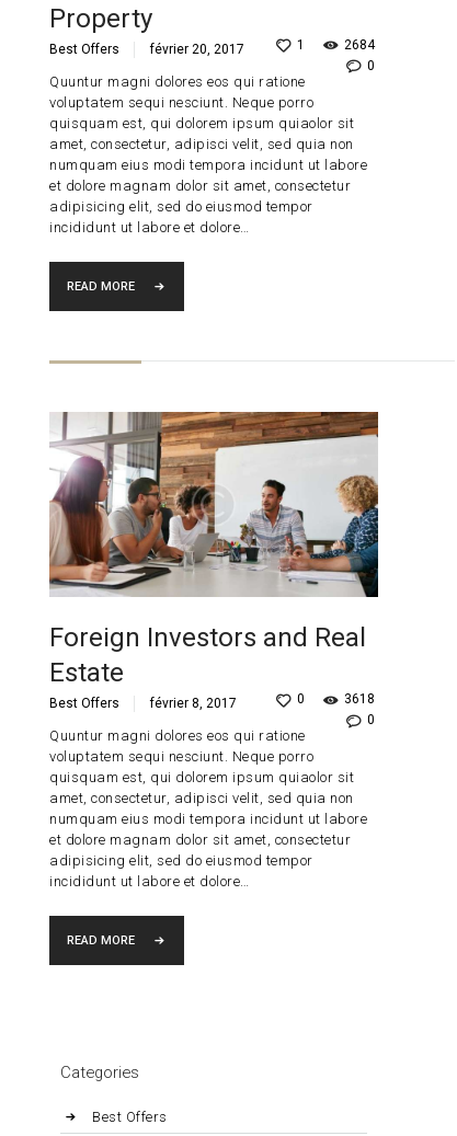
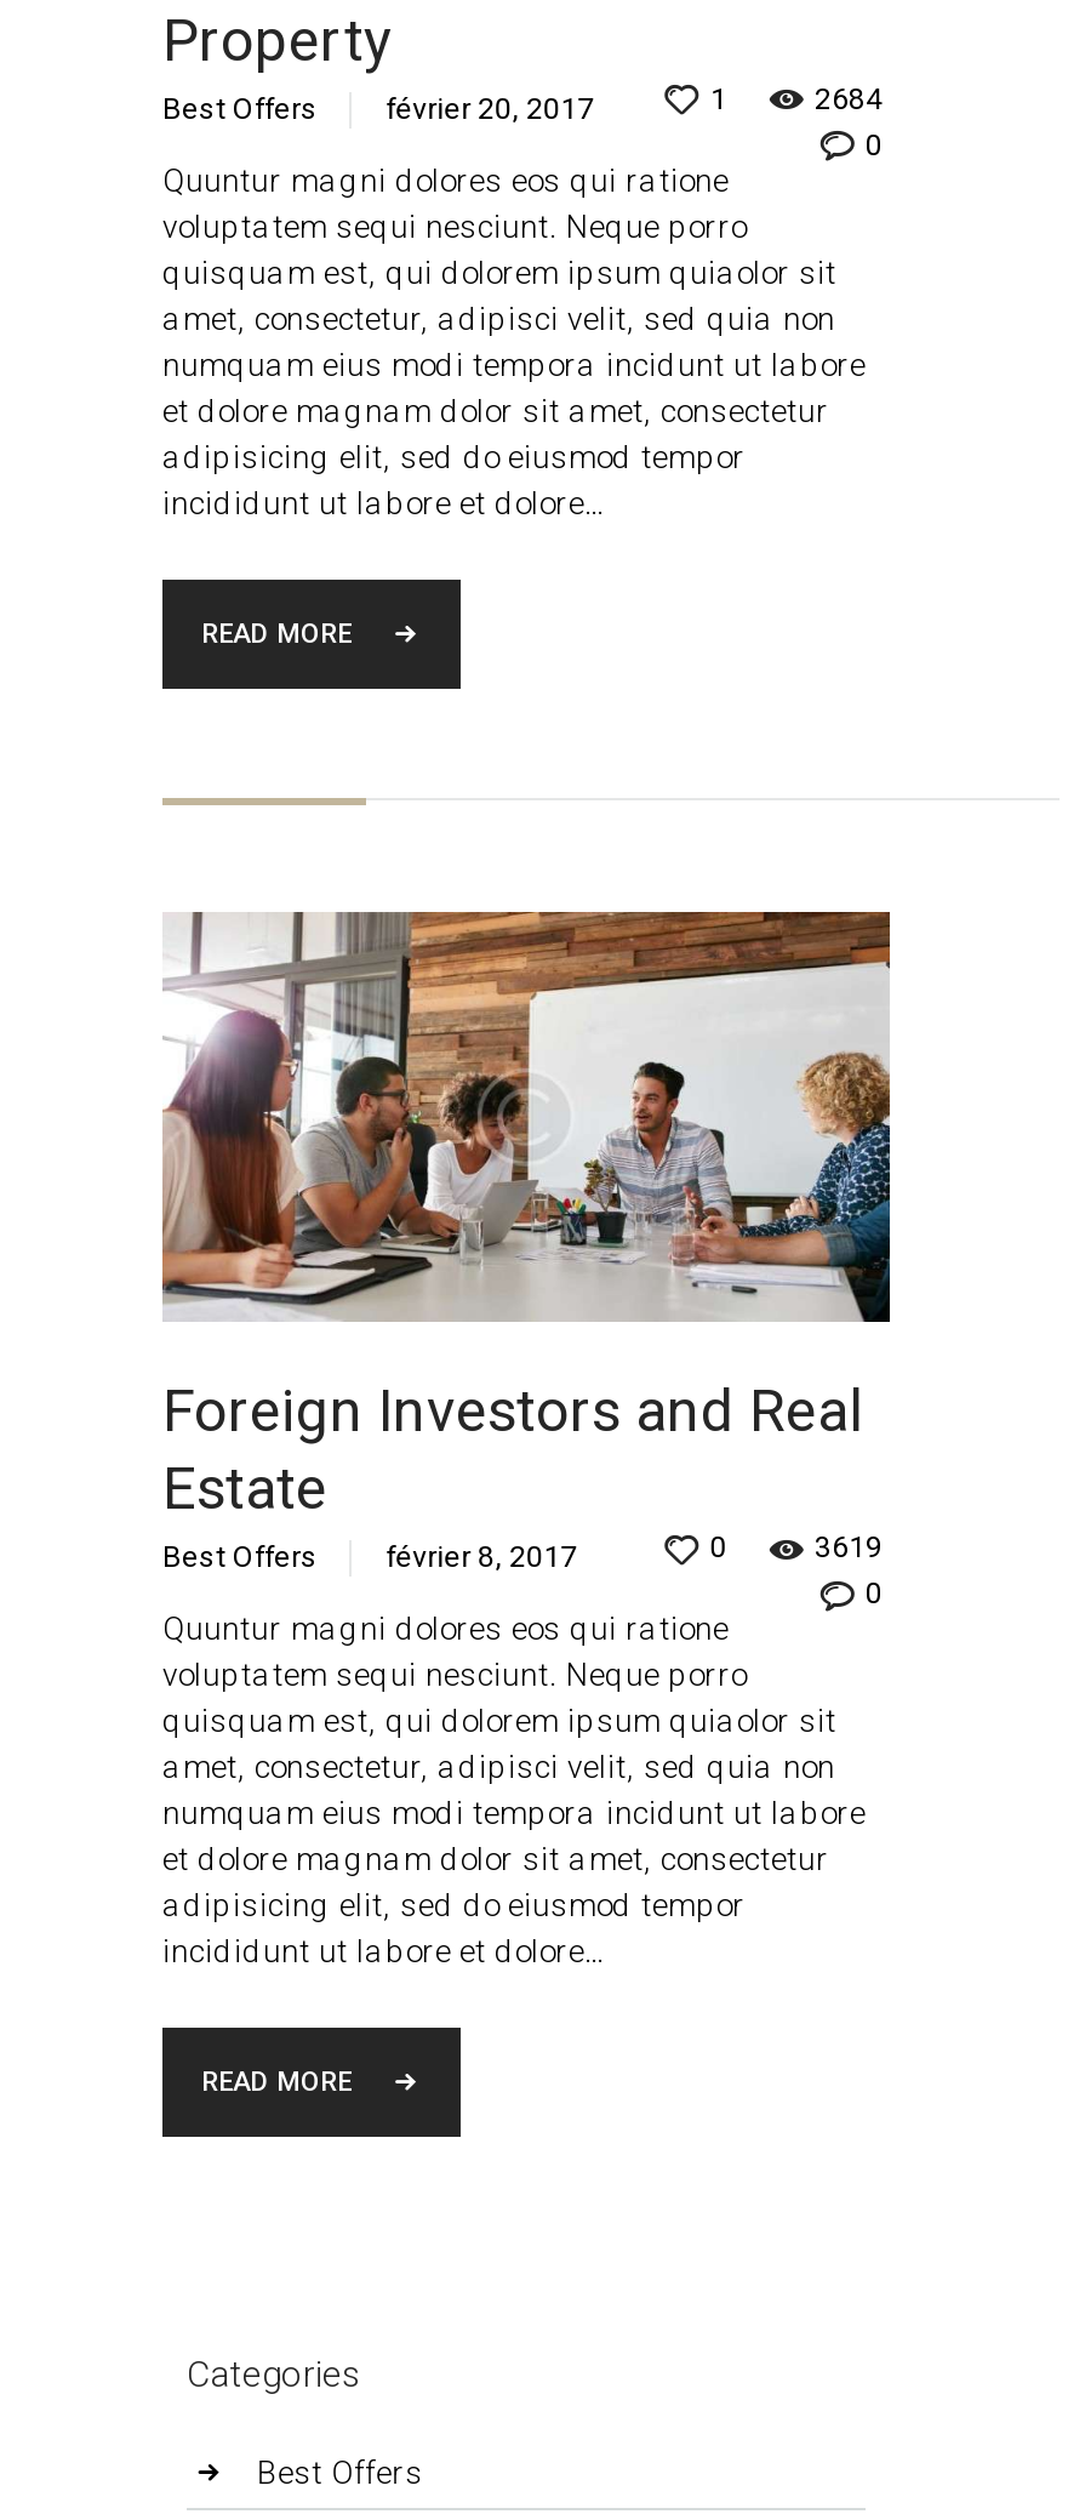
[344,692,375,707] 3618 -> [815,1531,883,1565] 3619

